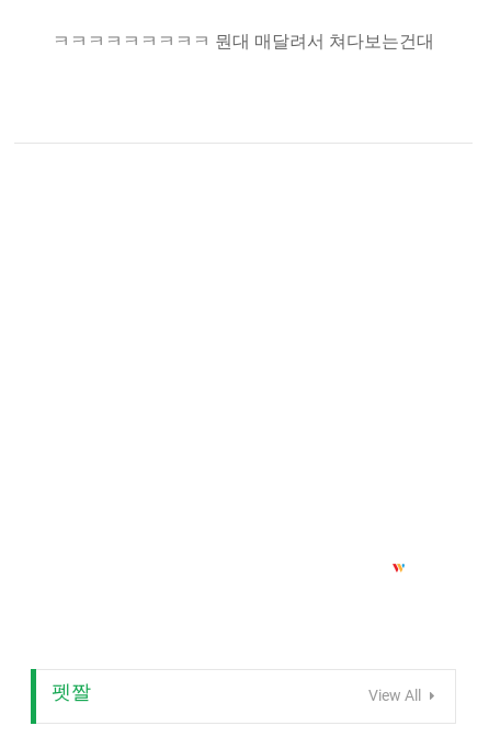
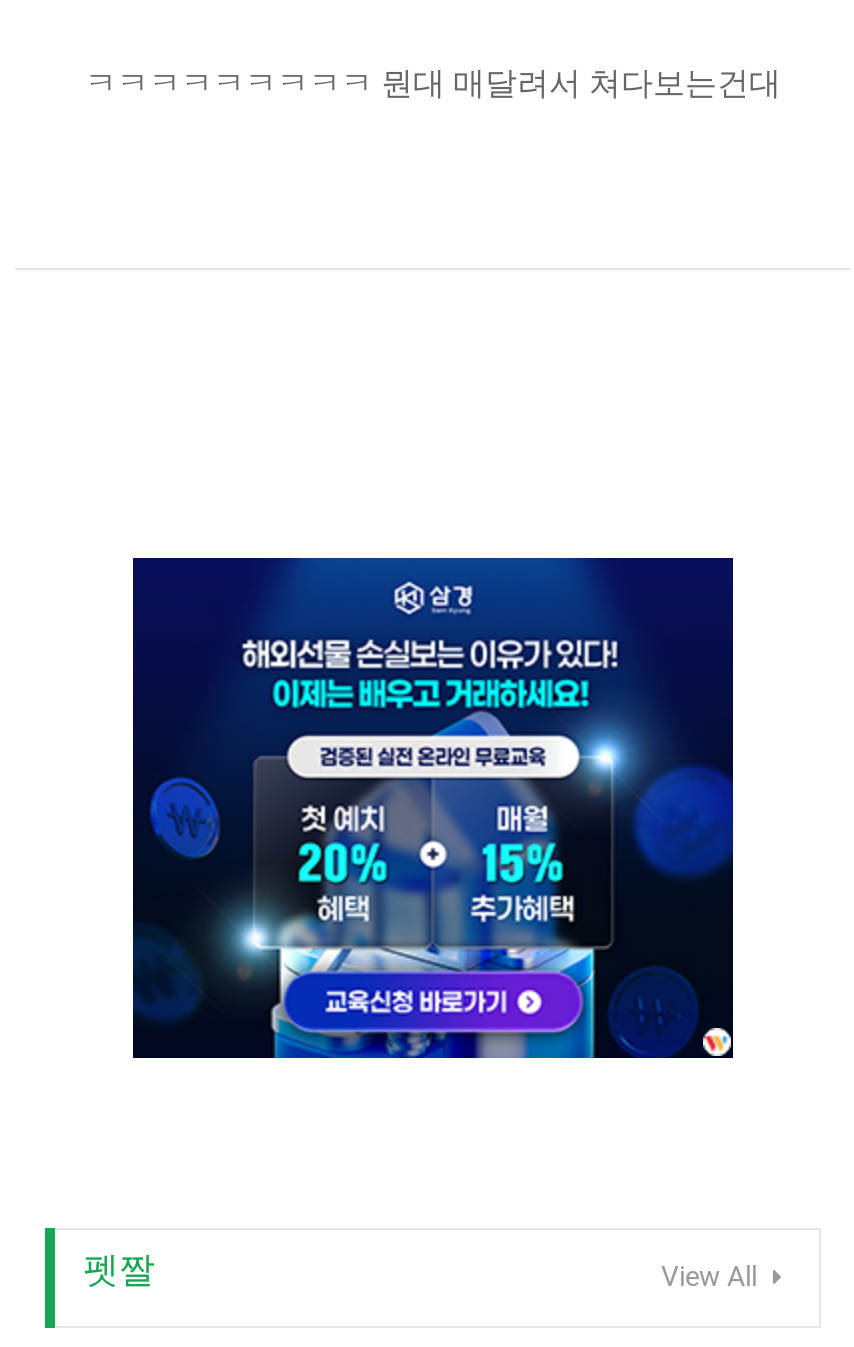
none -> [131,556,735,1060] [image]

